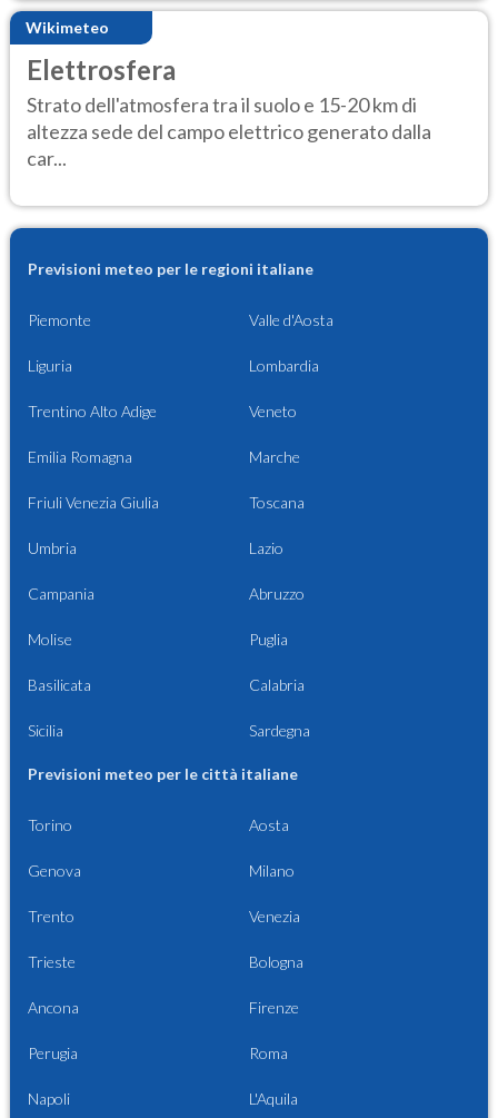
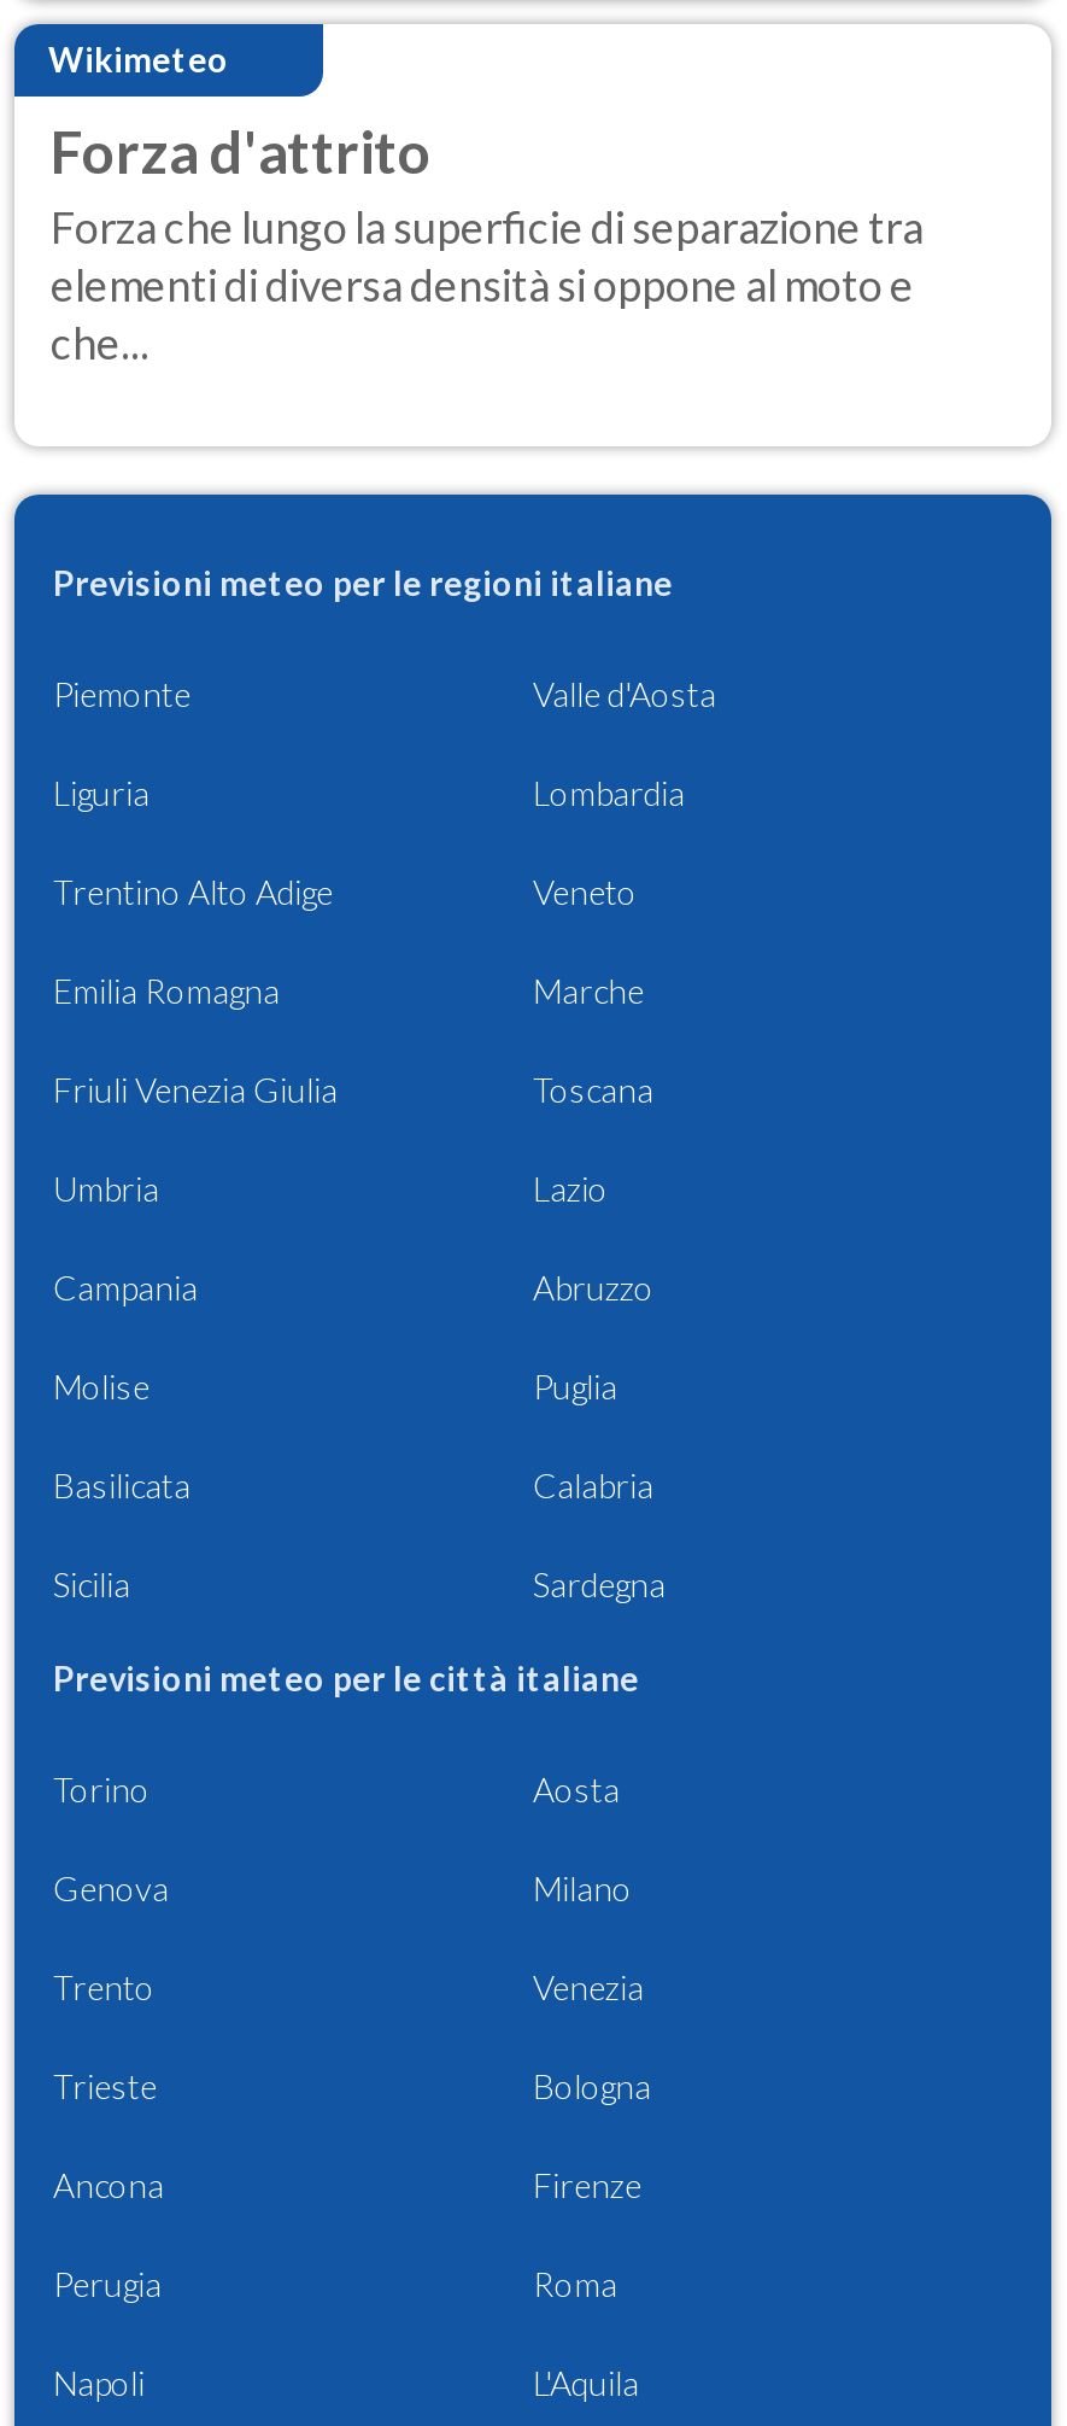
[27,53,431,170] Elettrosfera | Strato dell'atmosfera tra il suolo e 15-20 km di | altezza sede del campo elettrico generato dalla | car... -> [51,115,924,370] Forza d'attrito | Forza che lungo la superficie di separazione tra | elementi di diversa densità si oppone al moto e | che...

